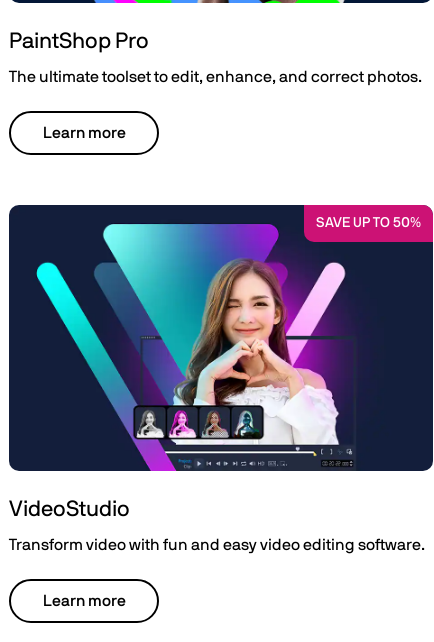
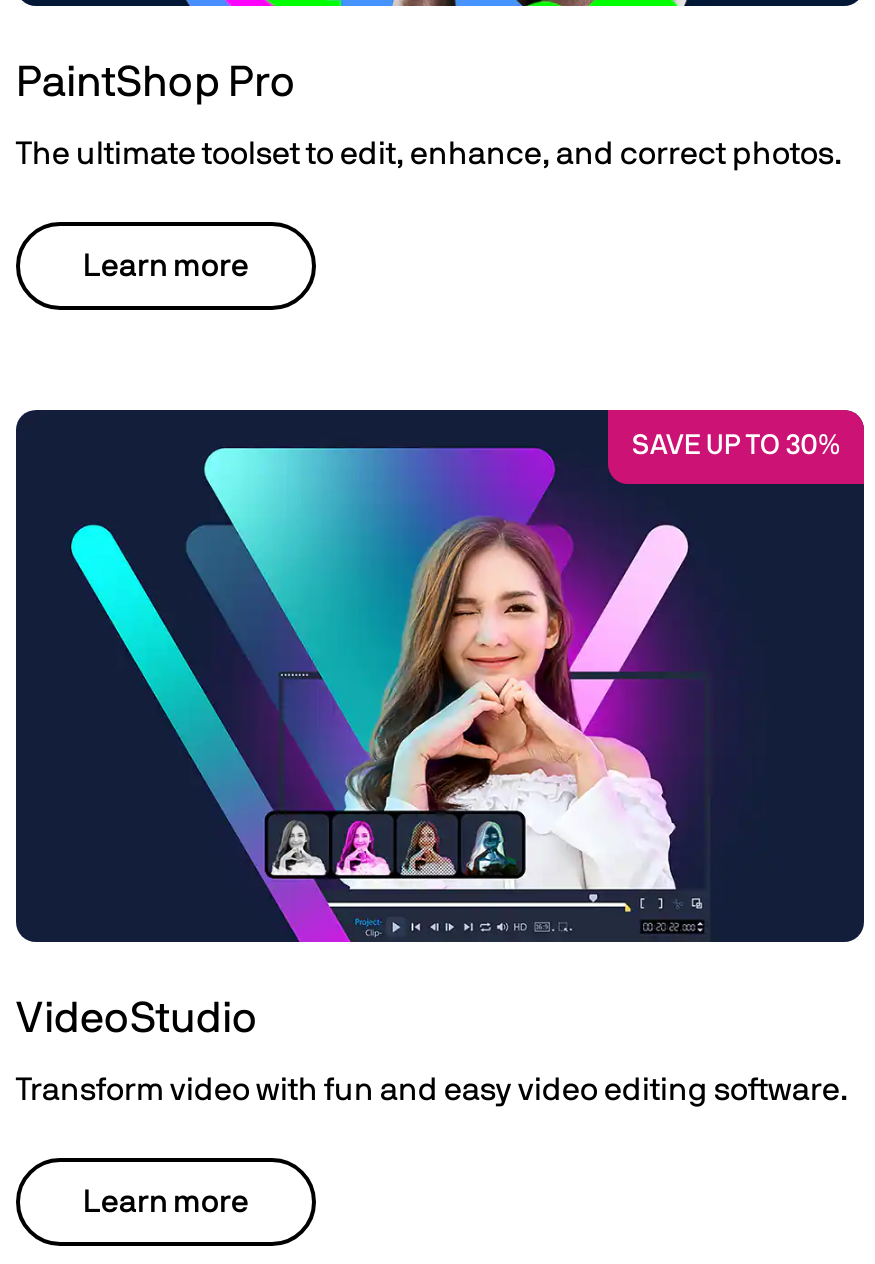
[316,216,421,230] SAVE UP TO 50% -> [632,432,840,460] SAVE UP TO 30%

